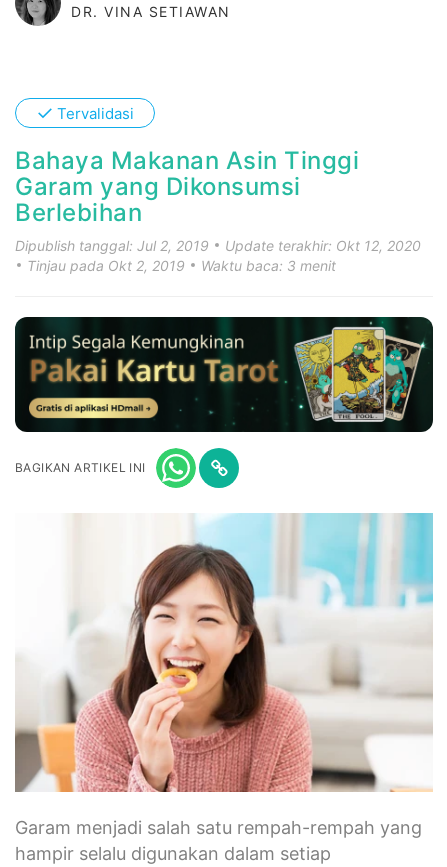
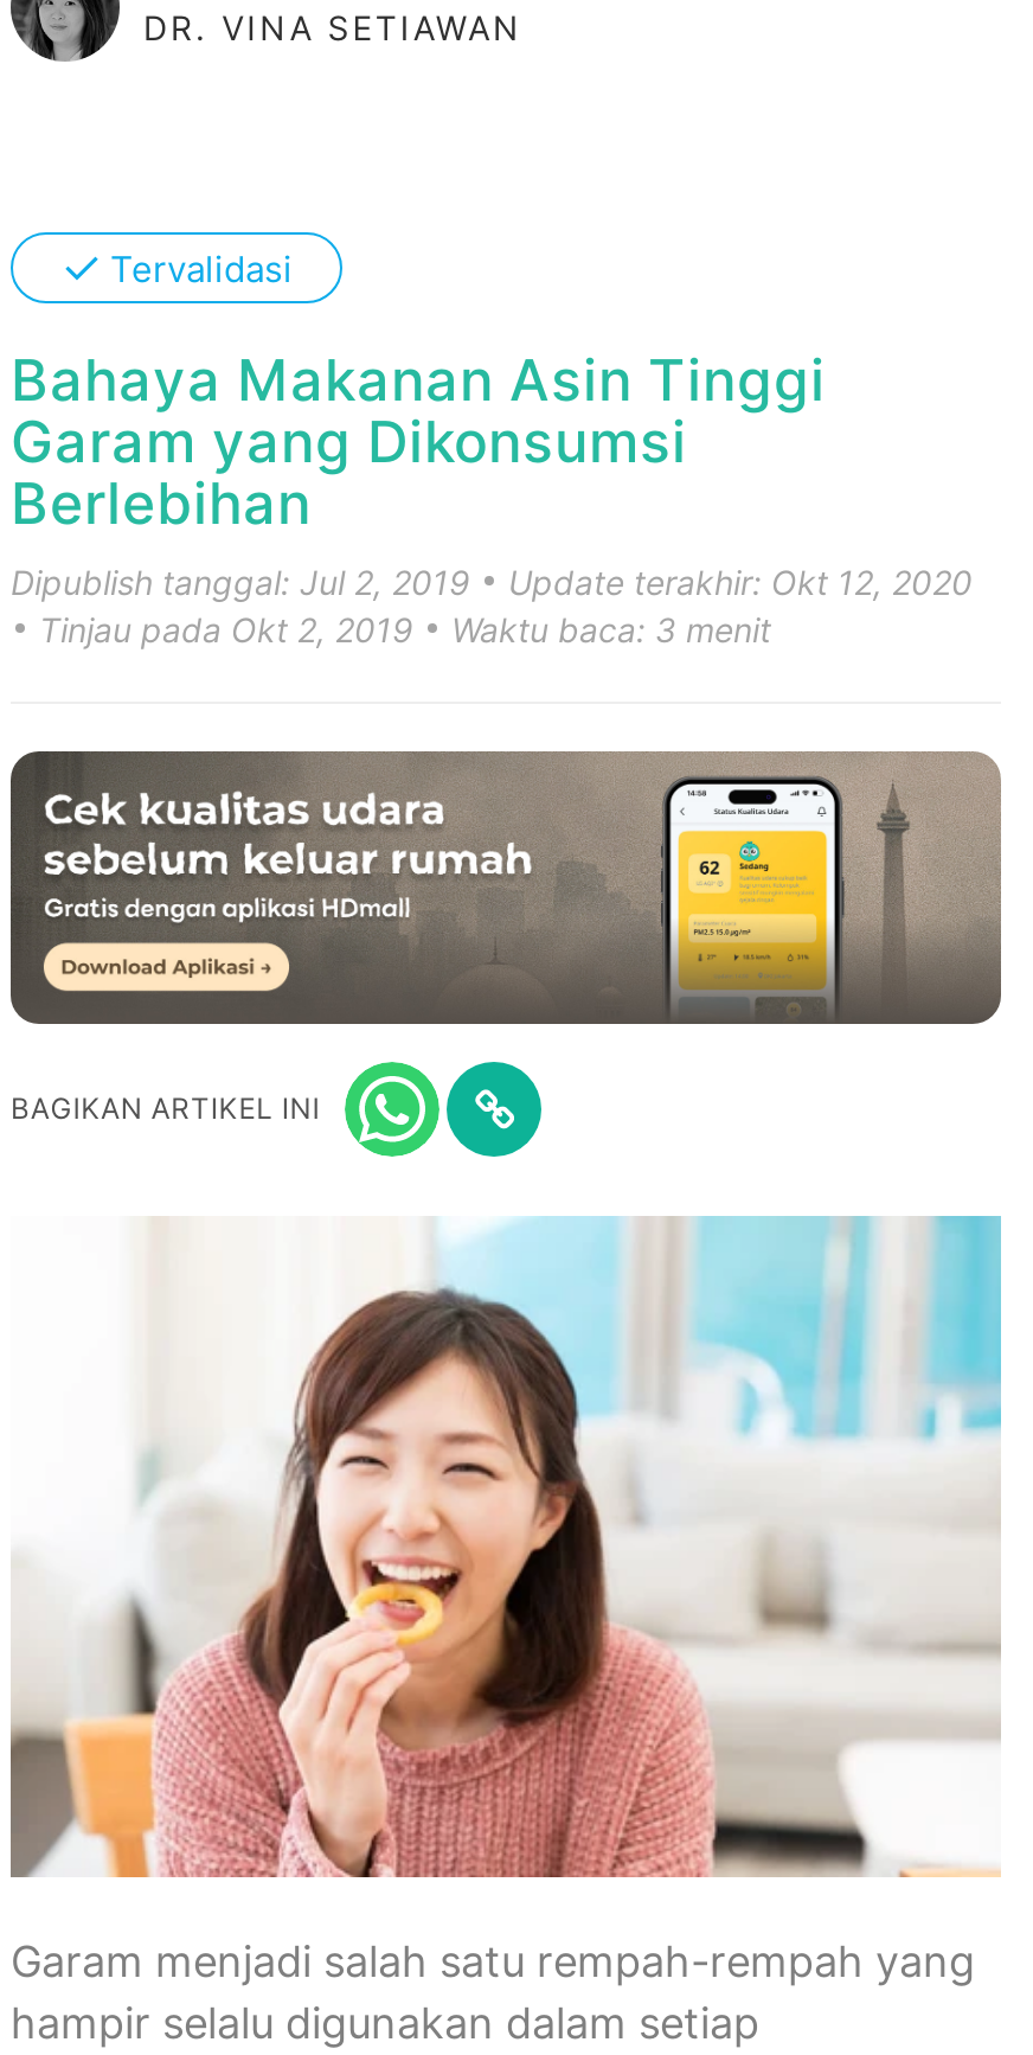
[16,316,434,431] [image] -> [11,749,1003,1024] [image]

